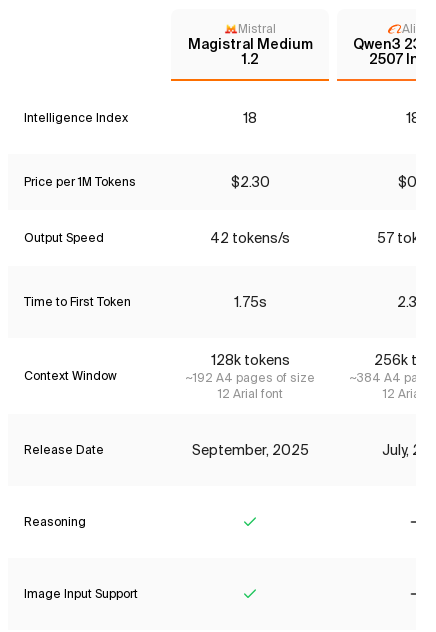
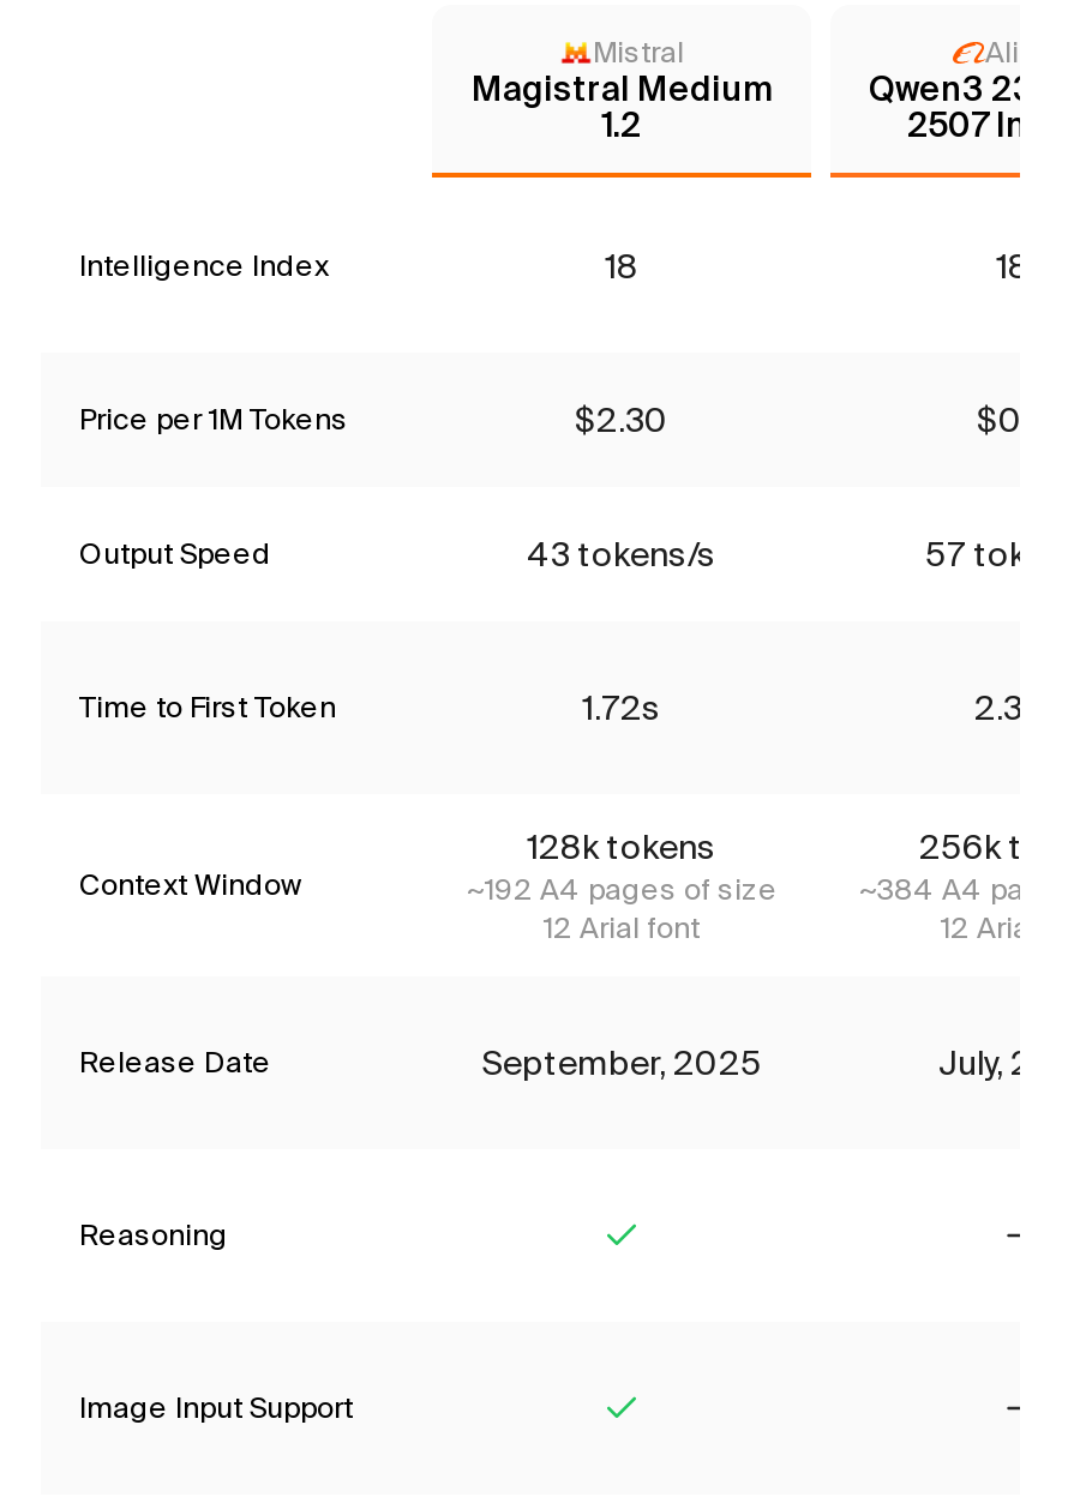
[210,229,290,247] 42 tokens/s -> [527,533,716,576] 43 tokens/s
[233,293,266,311] 1.75s -> [582,686,661,729] 1.72s

